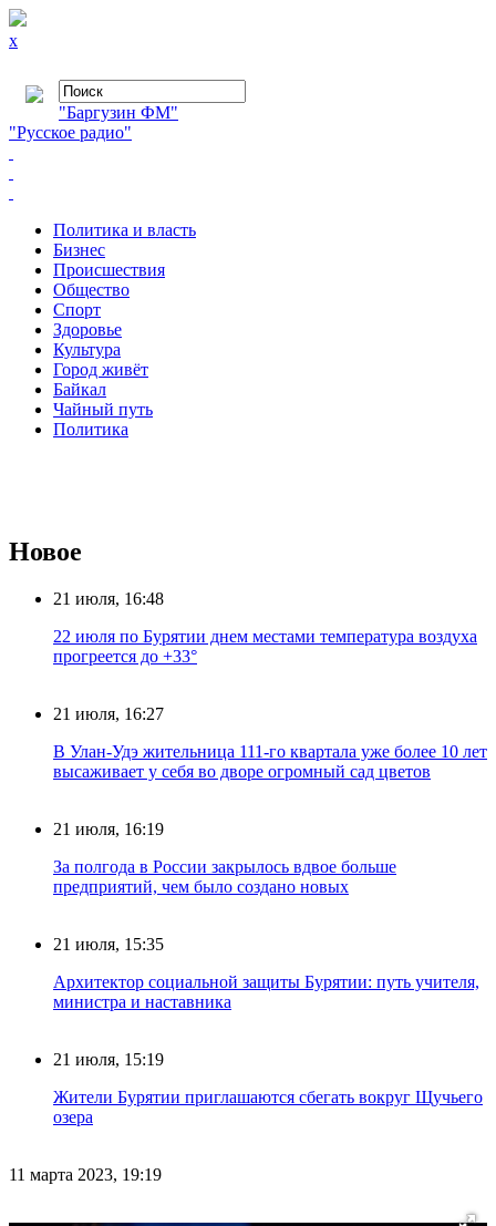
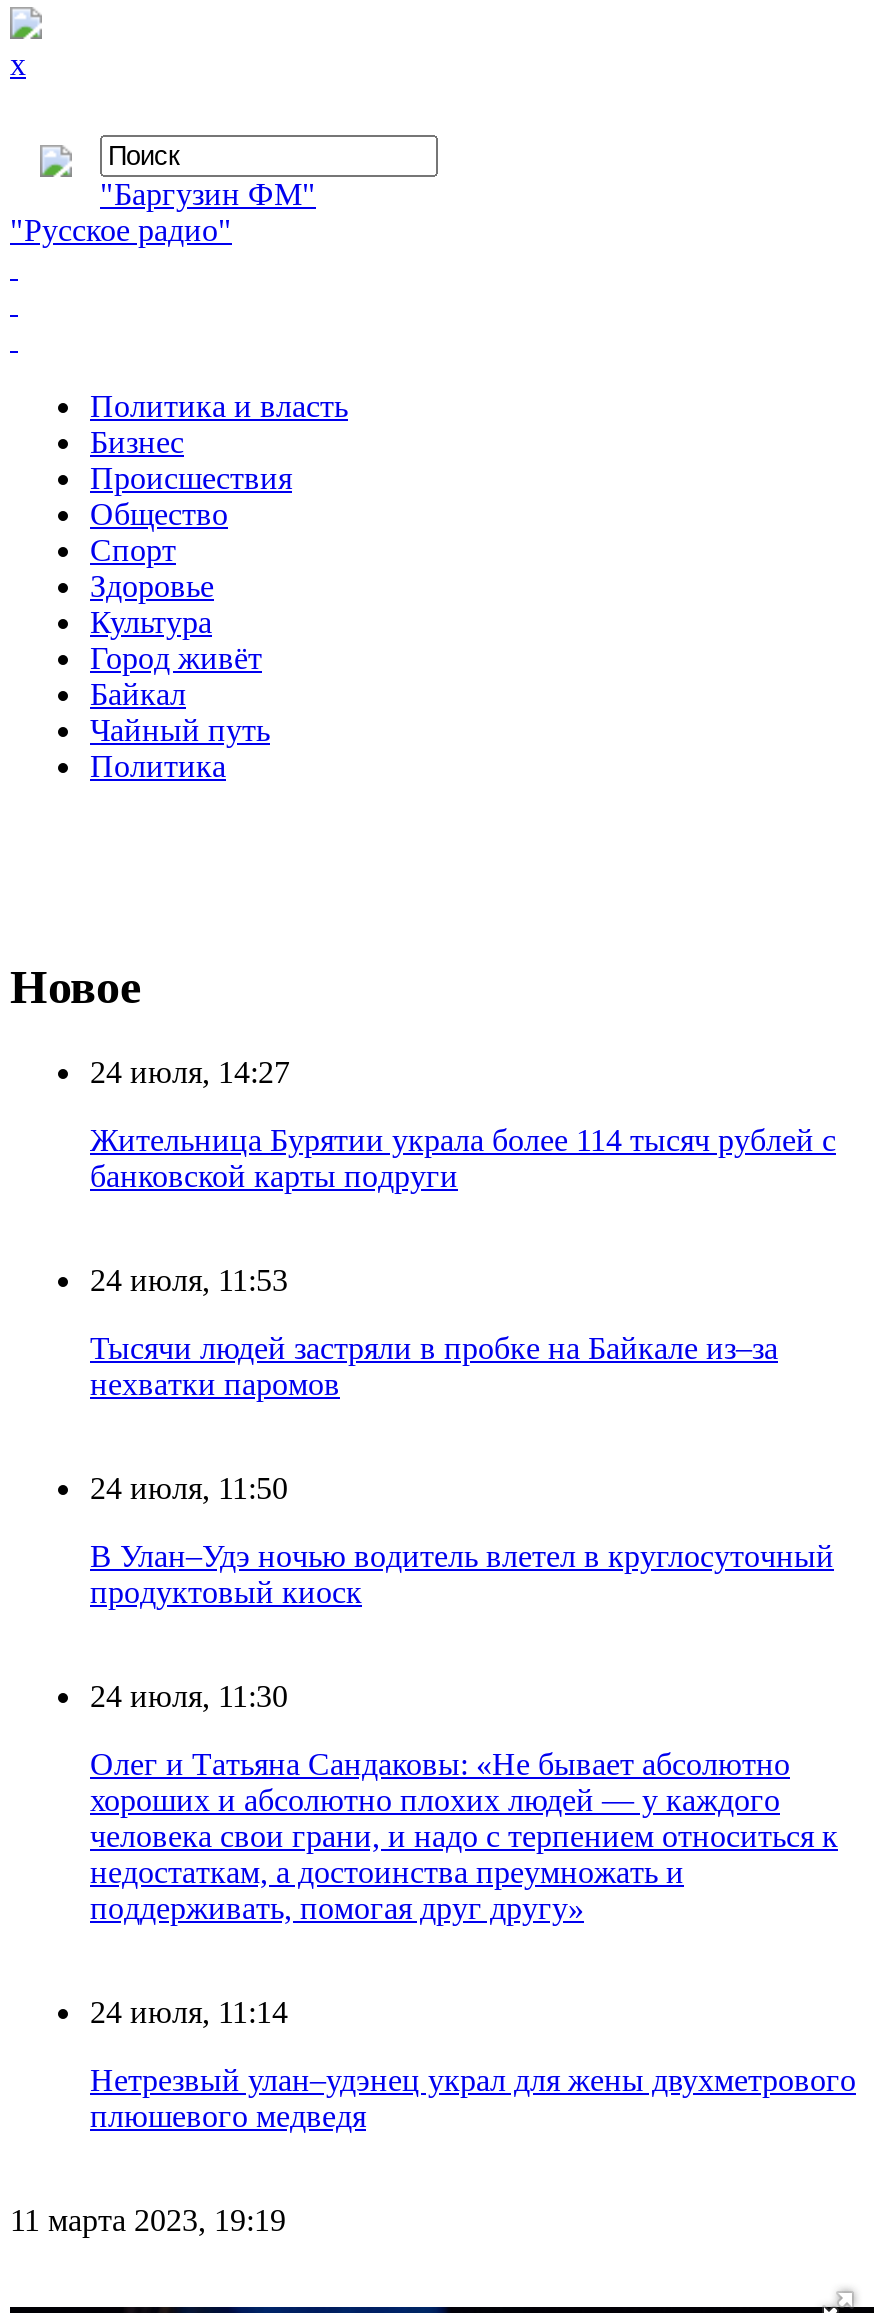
[53,589,164,608] 21 июля, 16:48 -> [90,1055,290,1089] 24 июля, 14:27
[53,627,477,666] 22 июля по Бурятии днем местами температура воздуха | прогреется до +33° -> [90,1123,836,1193] Жительница Бурятии украла более 114 тысяч рублей с | банковской карты подруги
[53,705,164,723] 21 июля, 16:27 -> [90,1263,288,1297] 24 июля, 11:53
[53,742,487,781] В Улан-Удэ жительница 111-го квартала уже более 10 лет | высаживает у себя во дворе огромный сад цветов -> [90,1331,778,1401] Тысячи людей застряли в пробке на Байкале из–за | нехватки паромов
[53,820,164,839] 21 июля, 16:19 -> [90,1471,288,1505] 24 июля, 11:50
[53,857,396,896] За полгода в России закрылось вдвое больше | предприятий, чем было создано новых -> [90,1539,834,1609] В Улан–Удэ ночью водитель влетел в круглосуточный | продуктовый киоск
[53,935,164,954] 21 июля, 15:35 -> [90,1679,288,1713] 24 июля, 11:30
[53,973,479,1011] Архитектор социальной защиты Бурятии: путь учителя, | министра и наставника -> [90,1747,838,1925] Олег и Татьяна Сандаковы: «Не бывает абсолютно | хороших и абсолютно плохих людей — у каждого | человека свои грани, и надо с терпением относиться к | недостаткам, а достоинства преумножать и | поддерживать, помогая друг другу»
[53,1050,164,1069] 21 июля, 15:19 -> [90,1995,288,2029] 24 июля, 11:14
[53,1088,483,1127] Жители Бурятии приглашаются сбегать вокруг Щучьего | озера -> [90,2063,856,2133] Нетрезвый улан–удэнец украл для жены двухметрового | плюшевого медведя

